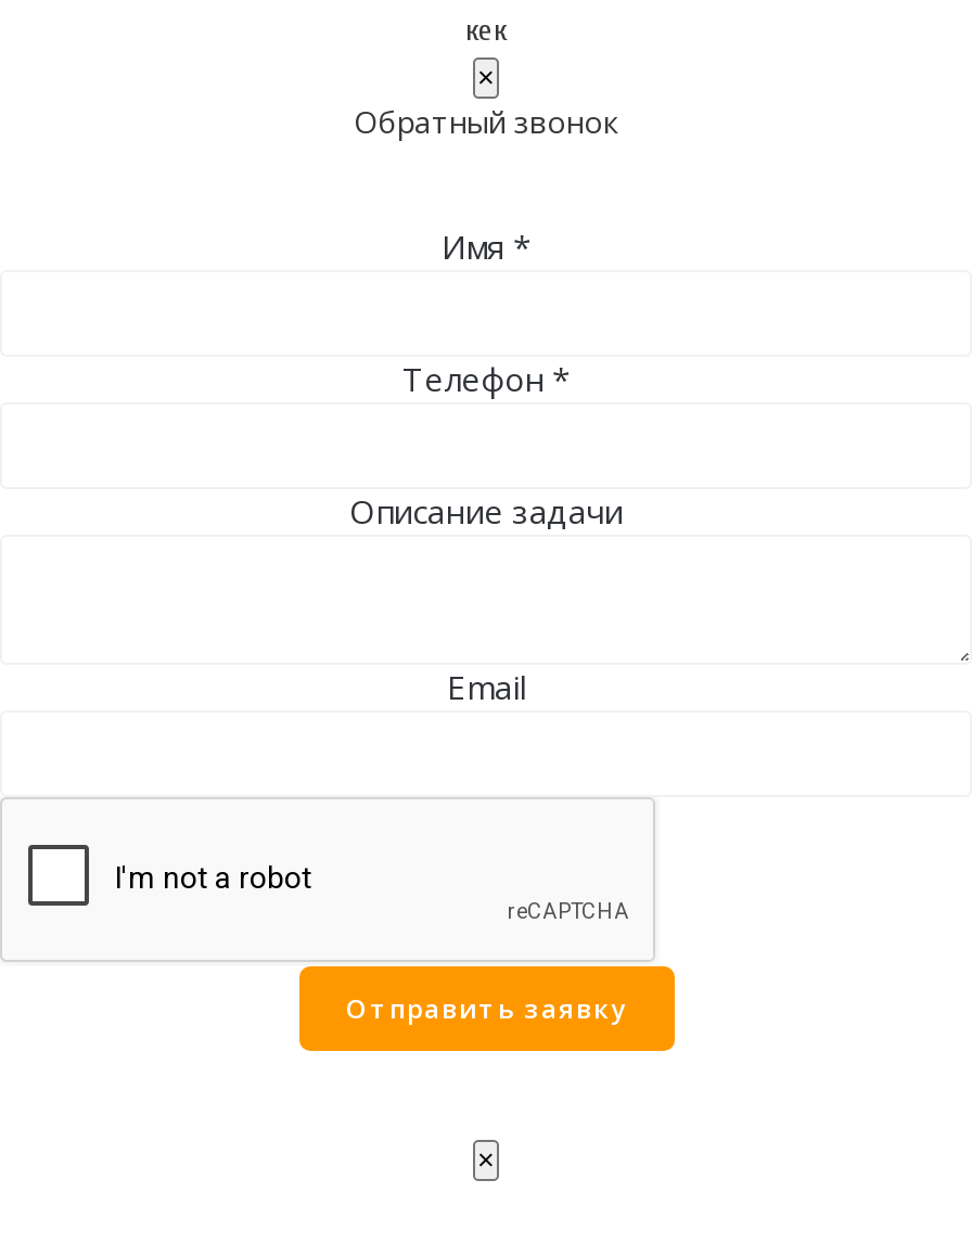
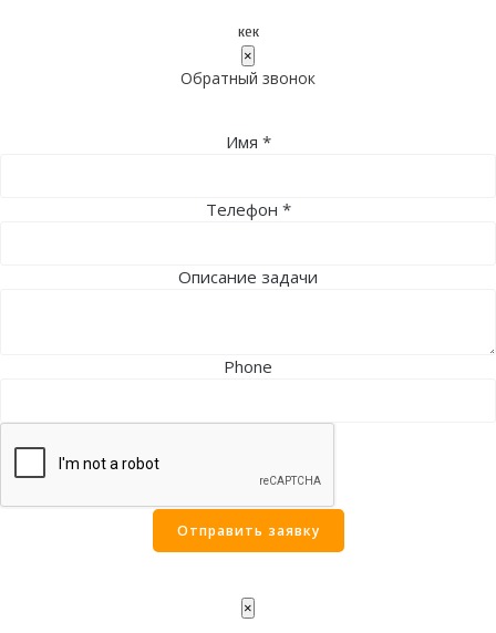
[447,665,525,708] Email -> [224,355,272,377] Phone

